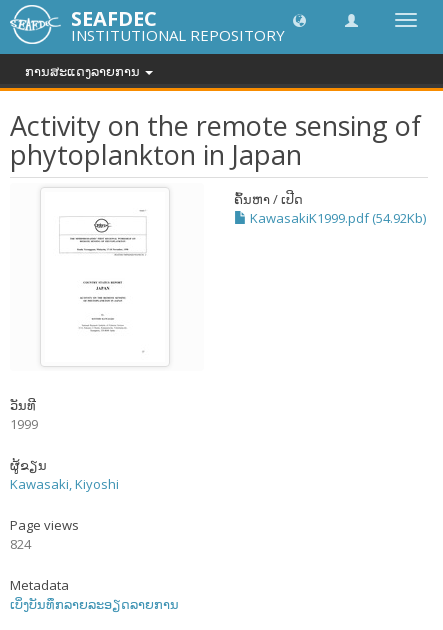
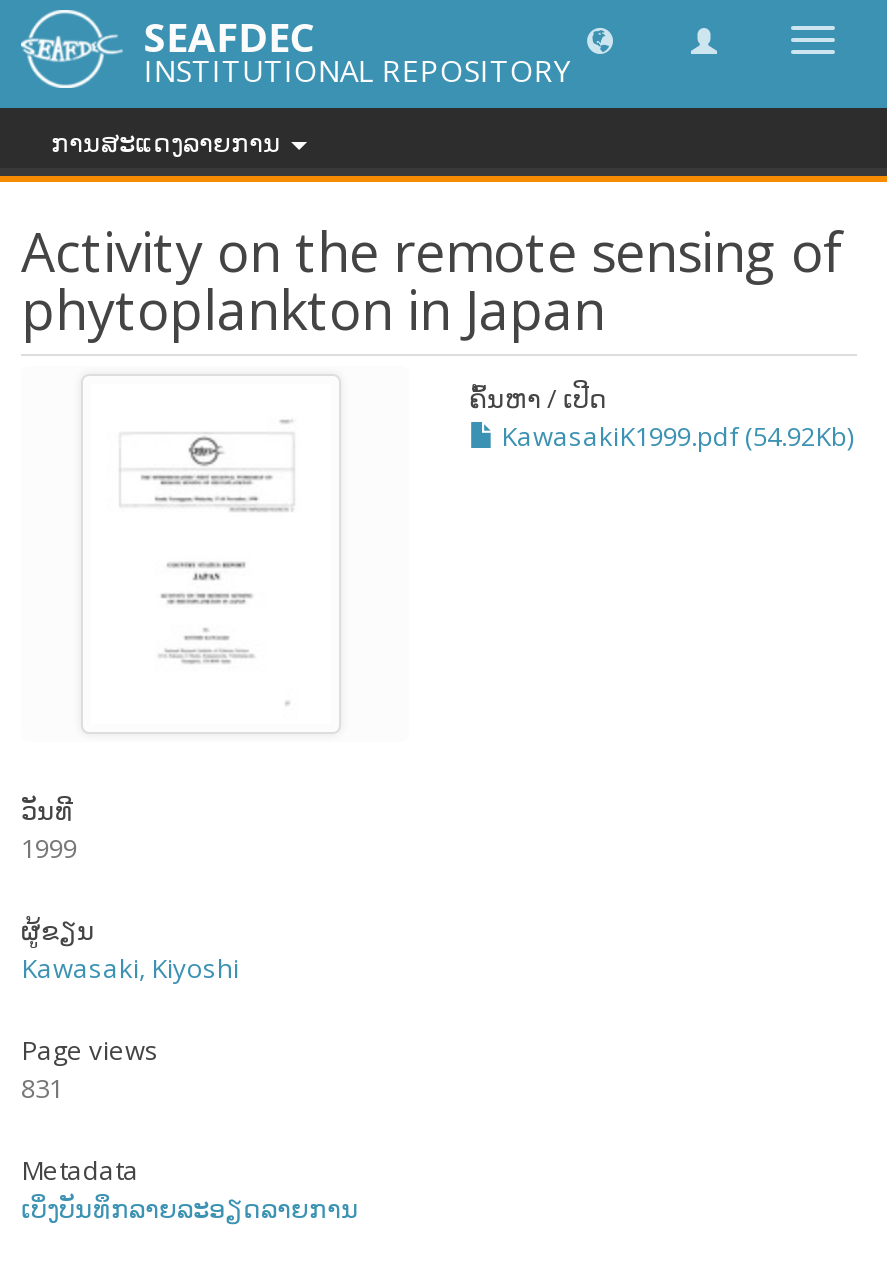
[10,535,31,553] 824 -> [21,1070,63,1106] 831

